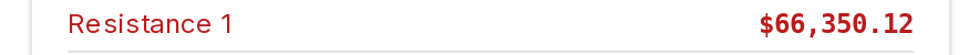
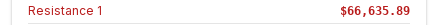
[759,9,914,40] $66,350.12 -> [340,4,410,18] $66,635.89

